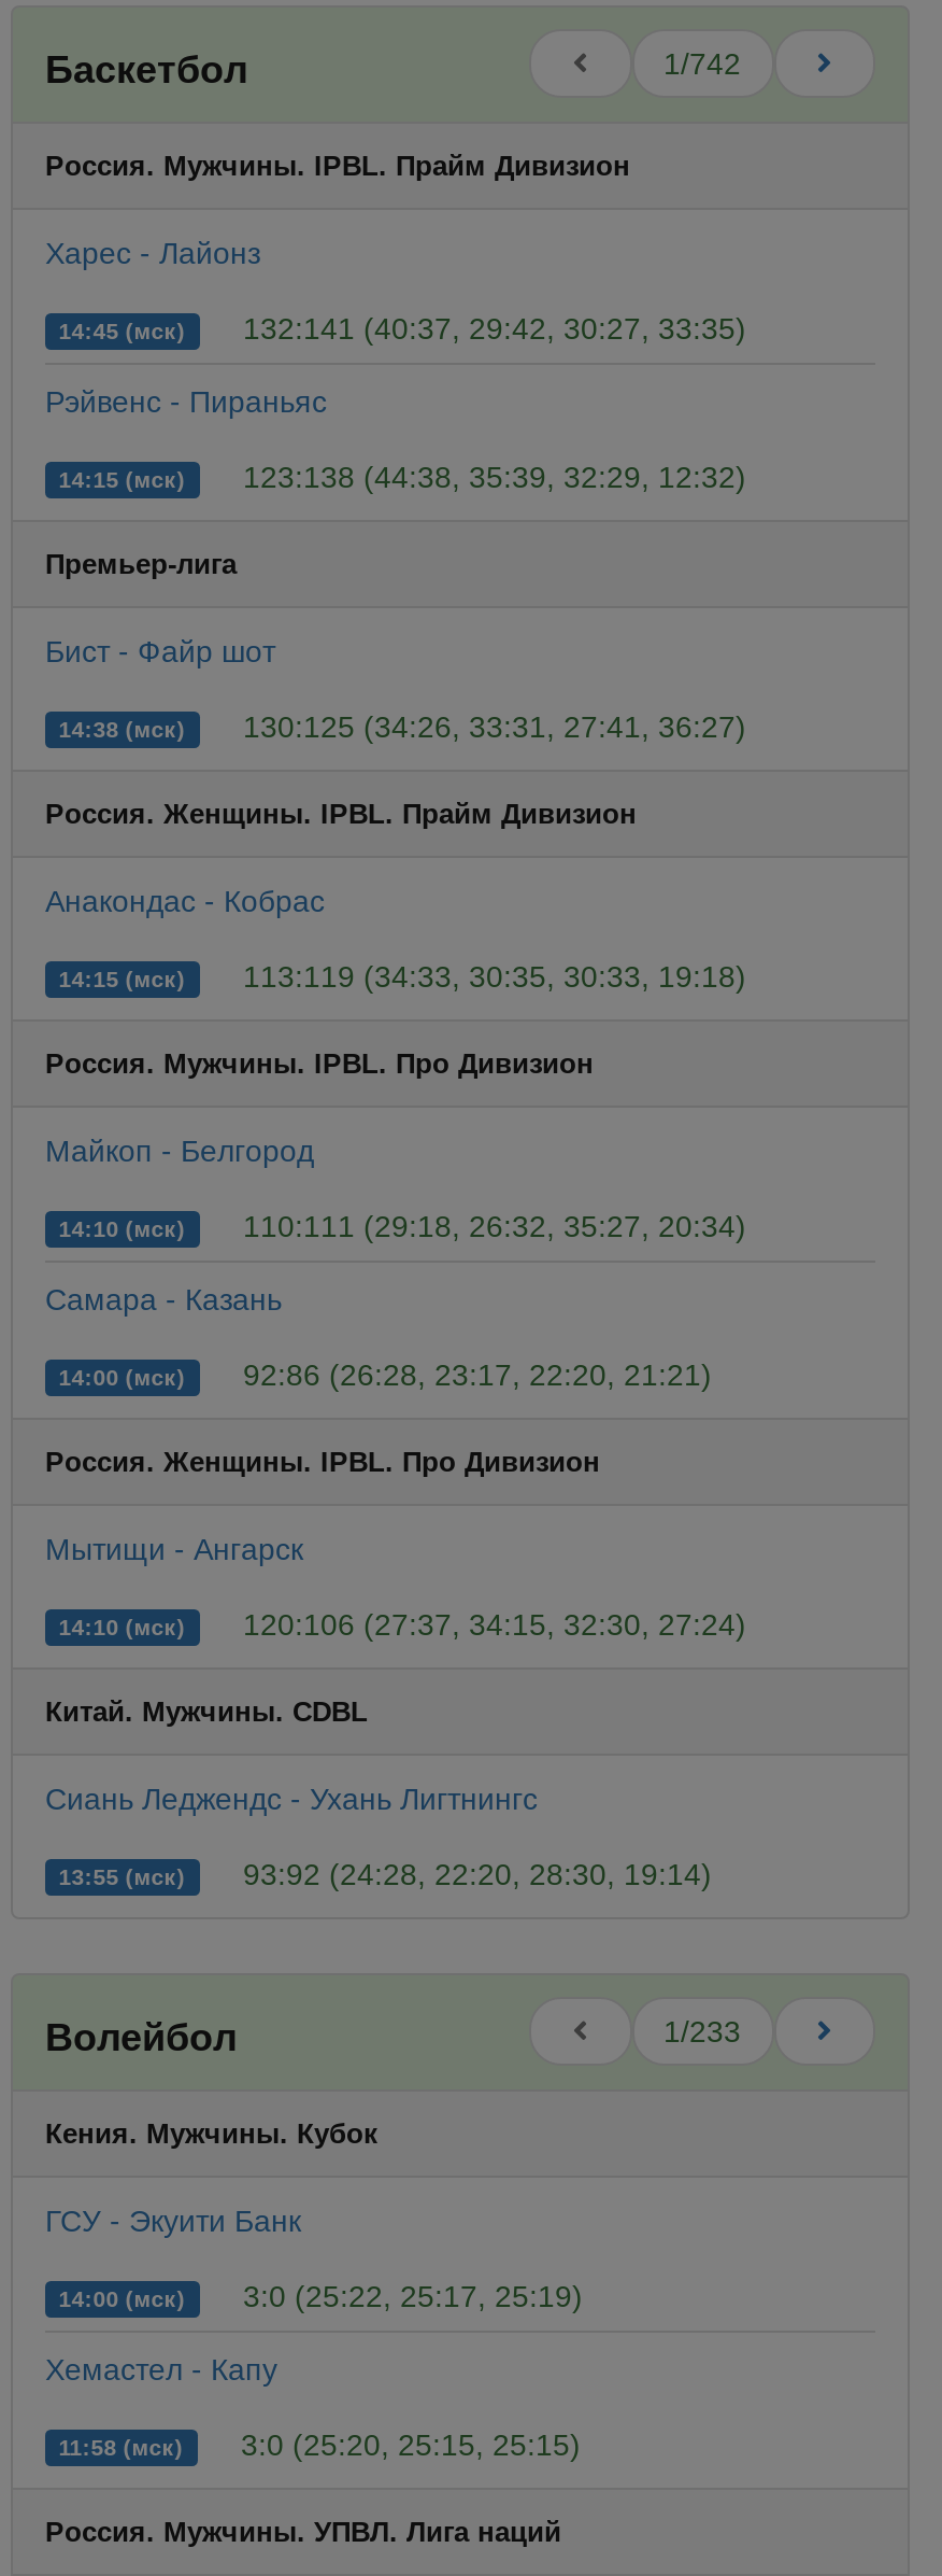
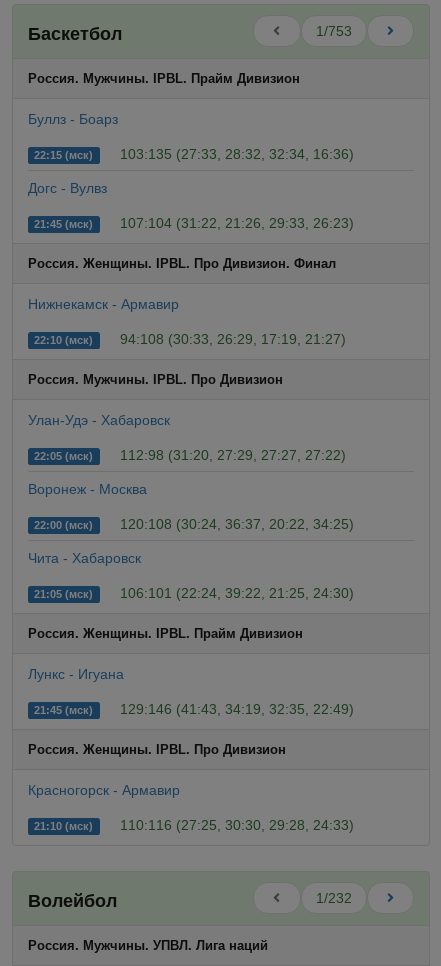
[663,46,741,81] 1/742 -> [315,23,351,39] 1/753
[45,236,755,994] Харес - Лайонз | 14:45 (мск) | 132:141 (40:37, 29:42, 30:27, 33:35) | Рэйвенс - Пираньяс | 14:15 (мск) | 123:138 (44:38, 35:39, 32:29, 12:32) | Премьер-лига | Бист - Файр шот | 14:38 (мск) | 130:125 (34:26, 33:31, 27:41, 36:27) | Анакондас - Кобрас | 14:15 (мск) | 113:119 (34:33, 30:35, 30:33, 19:18) -> [28,111,358,347] Буллз - Боарз | 22:15 (мск) | 103:135 (27:33, 28:32, 32:34, 16:36) | Догс - Вулвз | 21:45 (мск) | 107:104 (31:22, 21:26, 29:33, 26:23) | Россия. Женщины. IPBL. Про Дивизион. Финал | Нижнекамск - Армавир | 22:10 (мск) | 94:108 (30:33, 26:29, 17:19, 21:27)
moved [45,798,637,830] -> [28,626,303,641]: Россия. Женщины. IPBL. Прайм Дивизион
[45,1134,755,1392] Майкоп - Белгород | 14:10 (мск) | 110:111 (29:18, 26:32, 35:27, 20:34) | Самара - Казань | 14:00 (мск) | 92:86 (26:28, 23:17, 22:20, 21:21) -> [28,412,358,717] Улан-Удэ - Хабаровск | 22:05 (мск) | 112:98 (31:20, 27:29, 27:27, 27:22) | Воронеж - Москва | 22:00 (мск) | 120:108 (30:24, 36:37, 20:22, 34:25) | Чита - Хабаровск | 21:05 (мск) | 106:101 (22:24, 39:22, 21:25, 24:30) | Лункс - Игуана | 21:45 (мск) | 129:146 (41:43, 34:19, 32:35, 22:49)
moved [45,1446,600,1478] -> [28,742,286,757]: Россия. Женщины. IPBL. Про Дивизион
[45,1532,755,1891] Мытищи - Ангарск | 14:10 (мск) | 120:106 (27:37, 34:15, 32:30, 27:24) | Китай. Мужчины. CDBL | Сиань Леджендс - Ухань Лигтнингс | 13:55 (мск) | 93:92 (24:28, 22:20, 28:30, 19:14) -> [28,782,358,833] Красногорск - Армавир | 21:10 (мск) | 110:116 (27:25, 30:30, 29:28, 24:33)
[663,2014,741,2049] 1/233 -> [315,890,351,906] 1/232
[45,2117,591,2462] Кения. Мужчины. Кубок | ГСУ - Экуити Банк | 14:00 (мск) | 3:0 (25:22, 25:17, 25:19) | Хемастел - Капу | 11:58 (мск) | 3:0 (25:20, 25:15, 25:15) -> none

